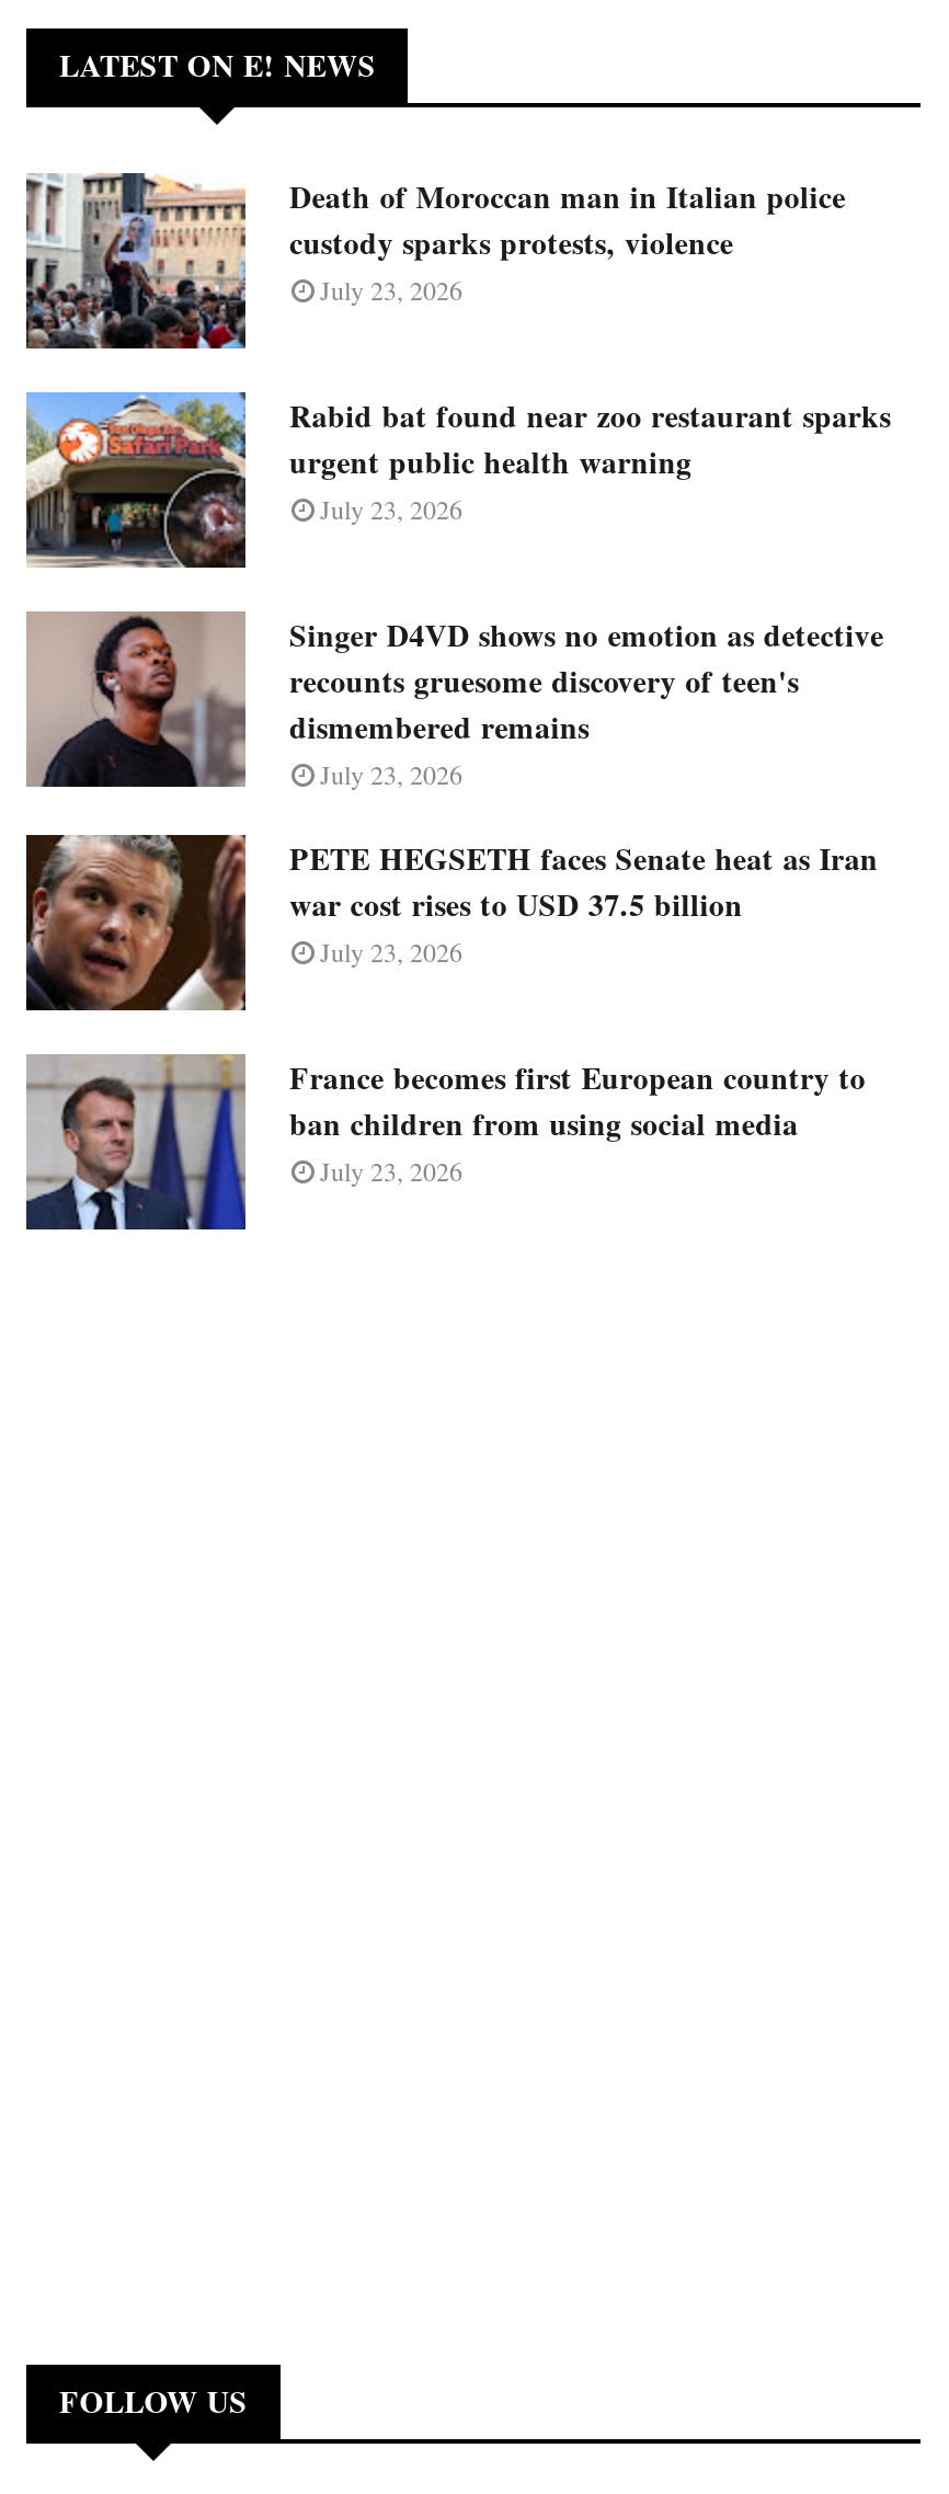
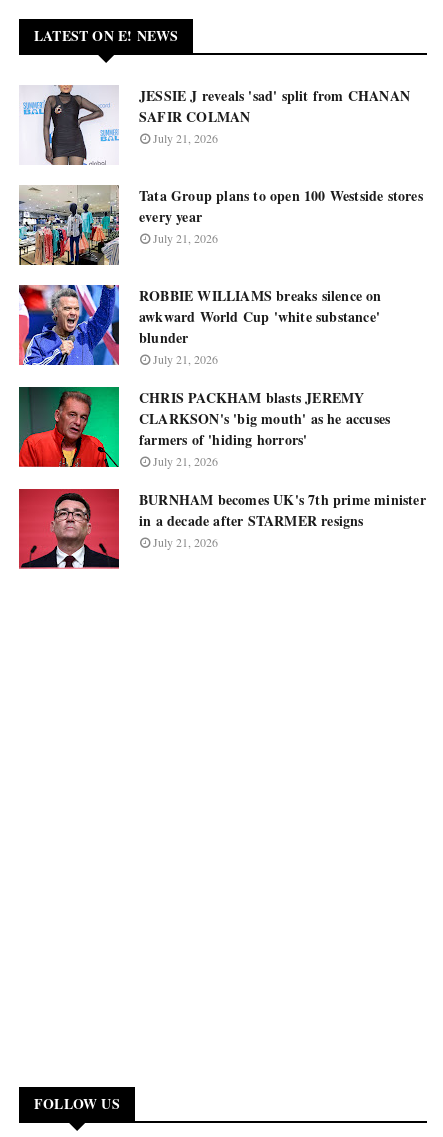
[24,171,846,351] [image] | Death of Moroccan man in Italian police | custody sparks protests, violence | July 23, 2026 -> [19,84,410,166] [image] | JESSIE J reveals 'sad' split from CHANAN | SAFIR COLMAN | July 21, 2026
[26,392,891,570] [image] | Rabid bat found near zoo restaurant sparks | urgent public health warning | July 23, 2026 -> [18,185,423,266] [image] | Tata Group plans to open 100 Westside stores | every year | July 21, 2026
[26,609,884,791] [image] | Singer D4VD shows no emotion as detective | recounts gruesome discovery of teen's | dismembered remains | July 23, 2026 -> [19,284,382,367] [image] | ROBBIE WILLIAMS breaks silence on | awkward World Cup 'white substance' | blunder | July 21, 2026
[24,833,878,1013] [image] | PETE HEGSETH faces Senate heat as Iran | war cost rises to USD 37.5 billion | July 23, 2026 -> [18,386,390,469] [image] | CHRIS PACKHAM blasts JEREMY | CLARKSON's 'big mouth' as he accuses | farmers of 'hiding horrors' | July 21, 2026
[24,1052,866,1232] [image] | France becomes first European country to | ban children from using social media | July 23, 2026 -> [18,488,426,570] [image] | BURNHAM becomes UK's 7th prime minister | in a decade after STARMER resigns | July 21, 2026

